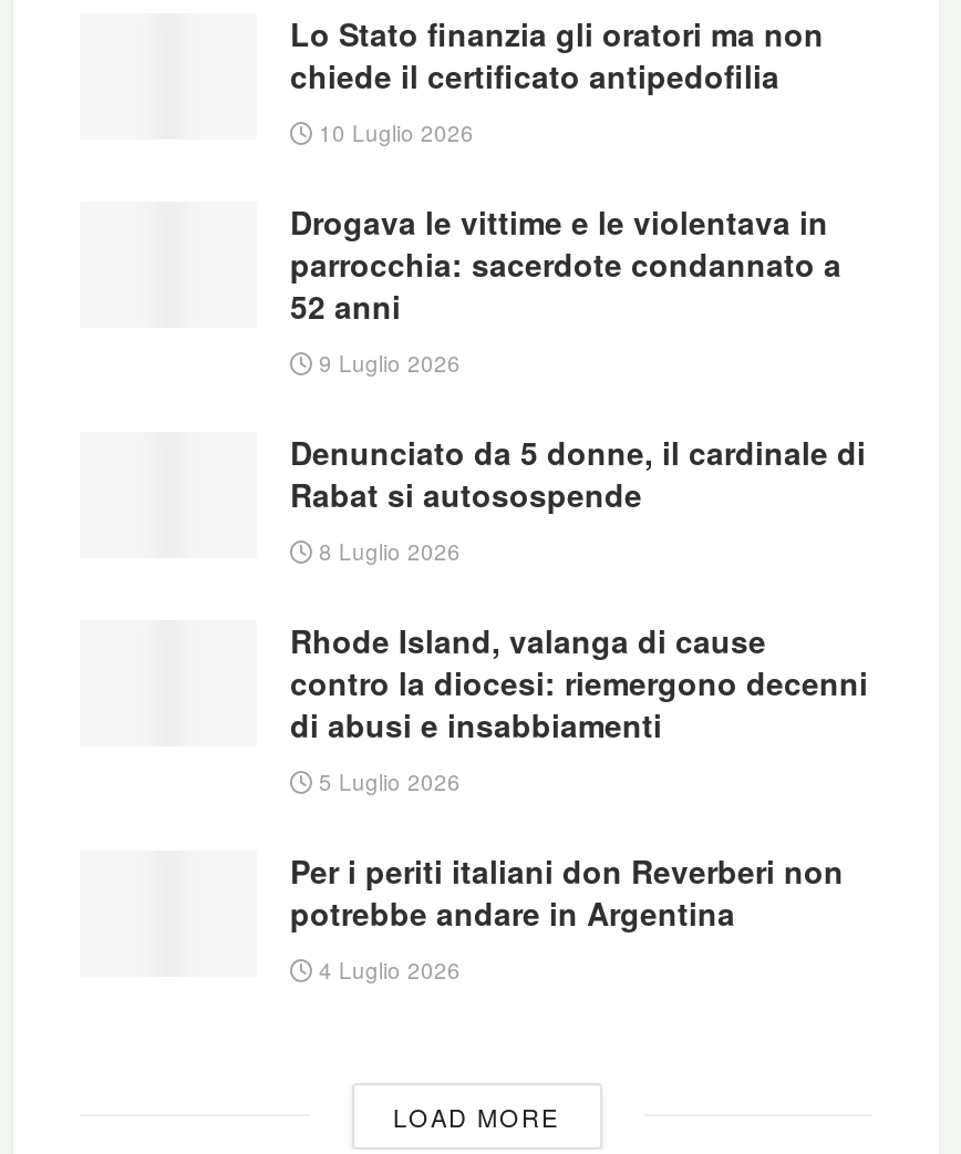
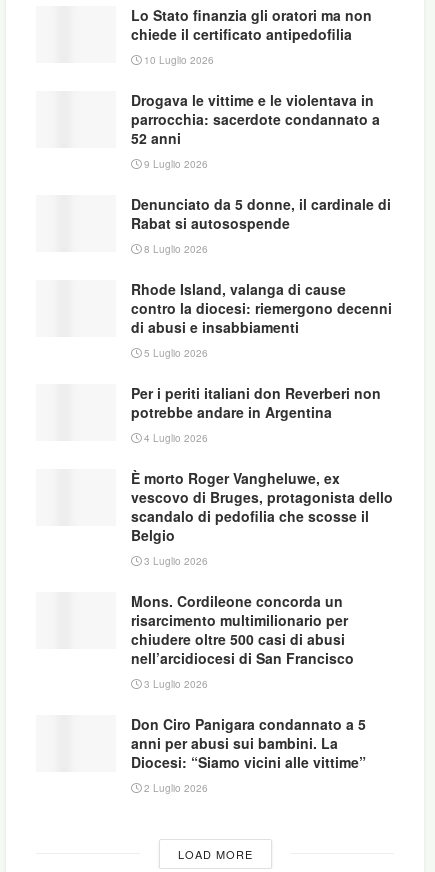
none -> [131,468,393,795] È morto Roger Vangheluwe, ex | vescovo di Bruges, protagonista dello | scandalo di pedofilia che scosse il | Belgio | 3 Luglio 2026 | Mons. Cordileone concorda un | risarcimento multimilionario per | chiudere oltre 500 casi di abusi | nell’arcidiocesi di San Francisco | 3 Luglio 2026 | Don Ciro Panigara condannato a 5 | anni per abusi sui bambini. La | Diocesi: “Siamo vicini alle vittime” | 2 Luglio 2026

